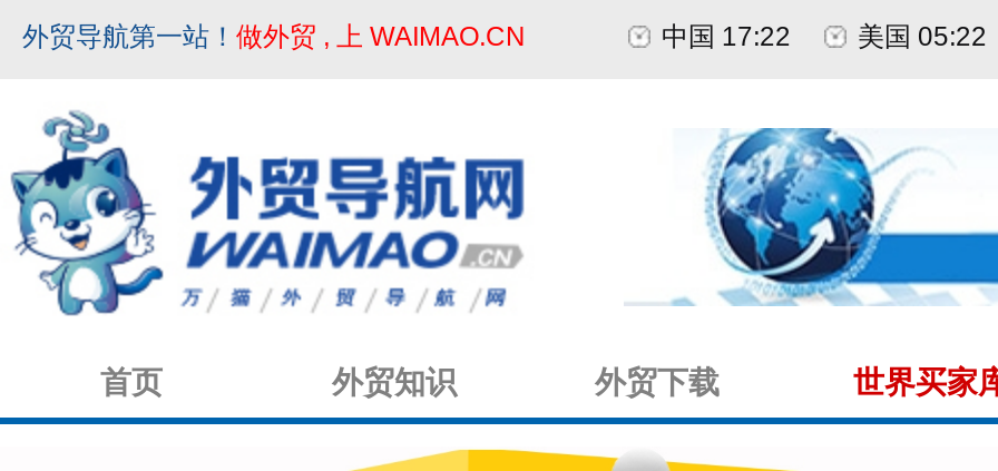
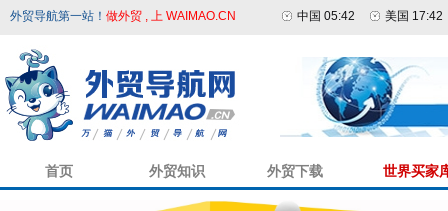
[662,21,791,52] 中国 17:22 -> [297,9,355,23] 中国 05:42
[858,21,987,52] 美国 05:22 -> [385,9,443,23] 美国 17:42

